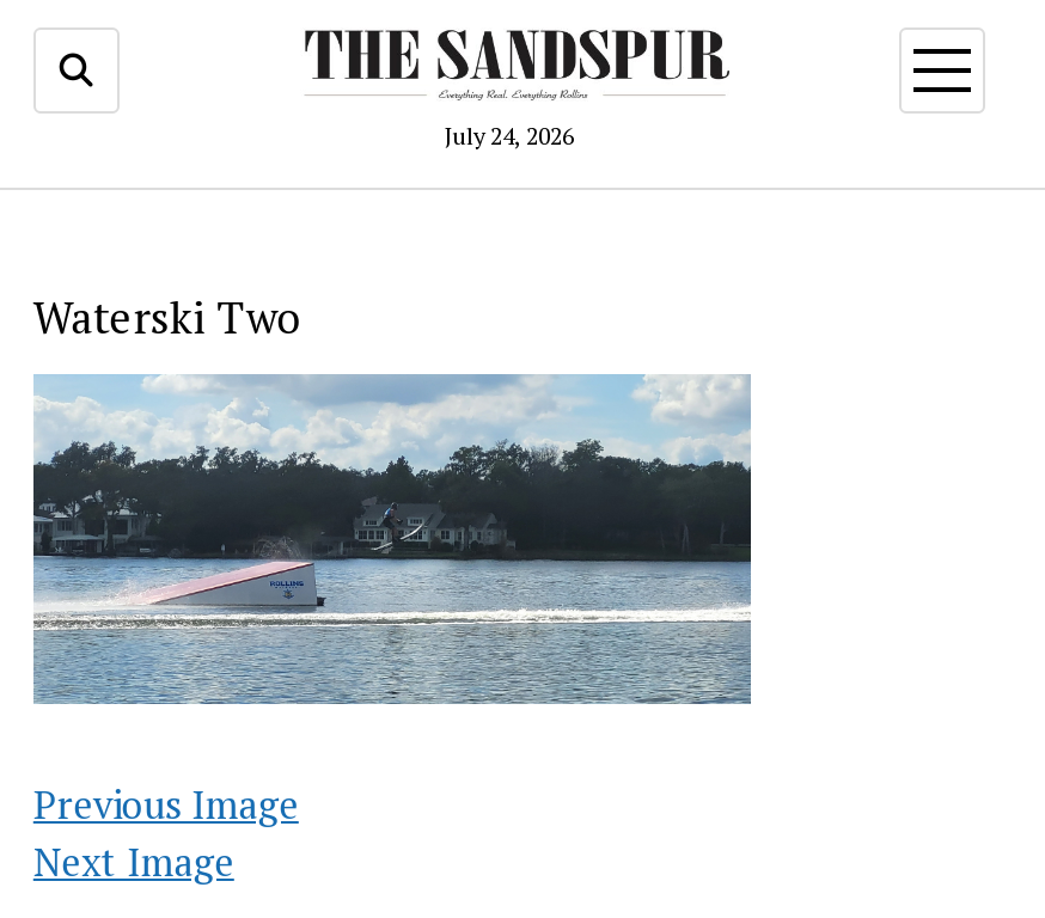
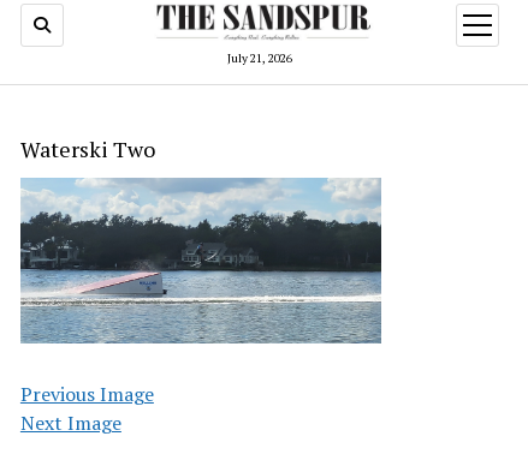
[445,120,574,151] July 24, 2026 -> [227,50,292,66] July 21, 2026

